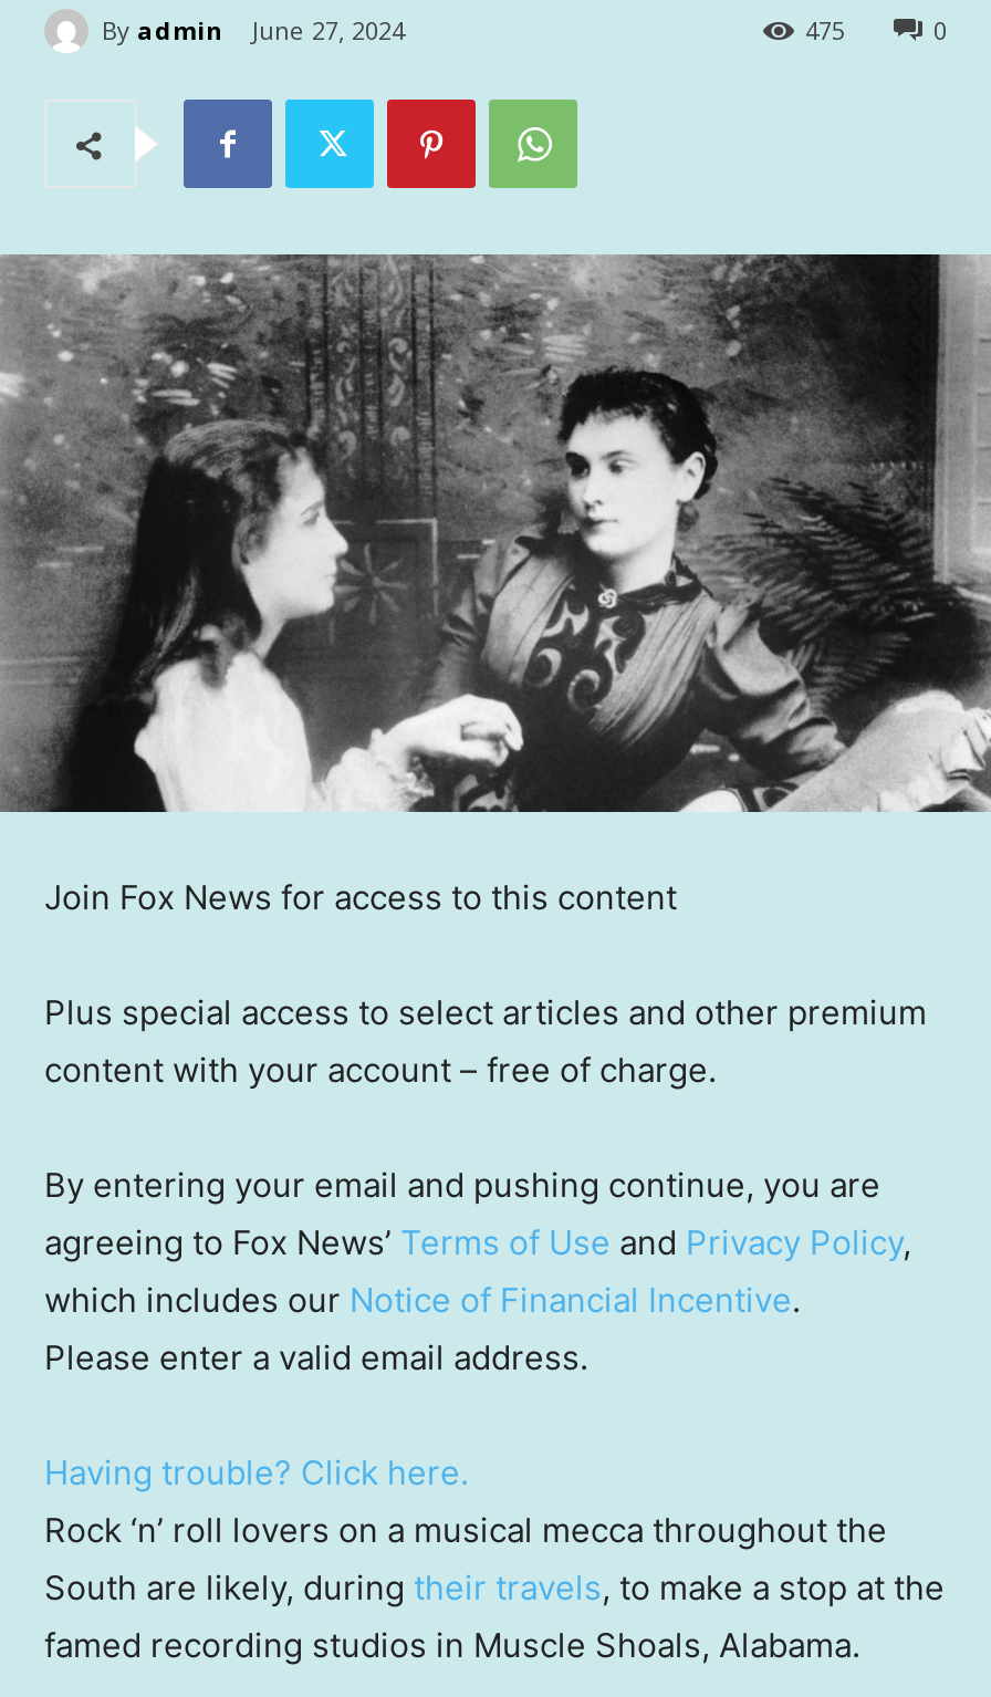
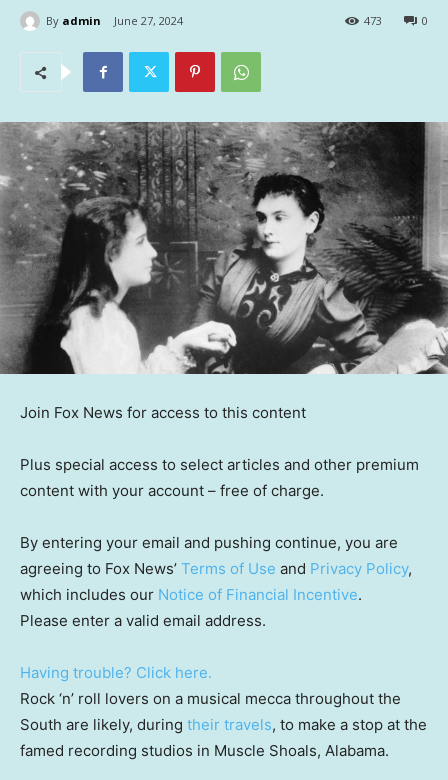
[805,15,845,48] 475 -> [364,13,382,28] 473

